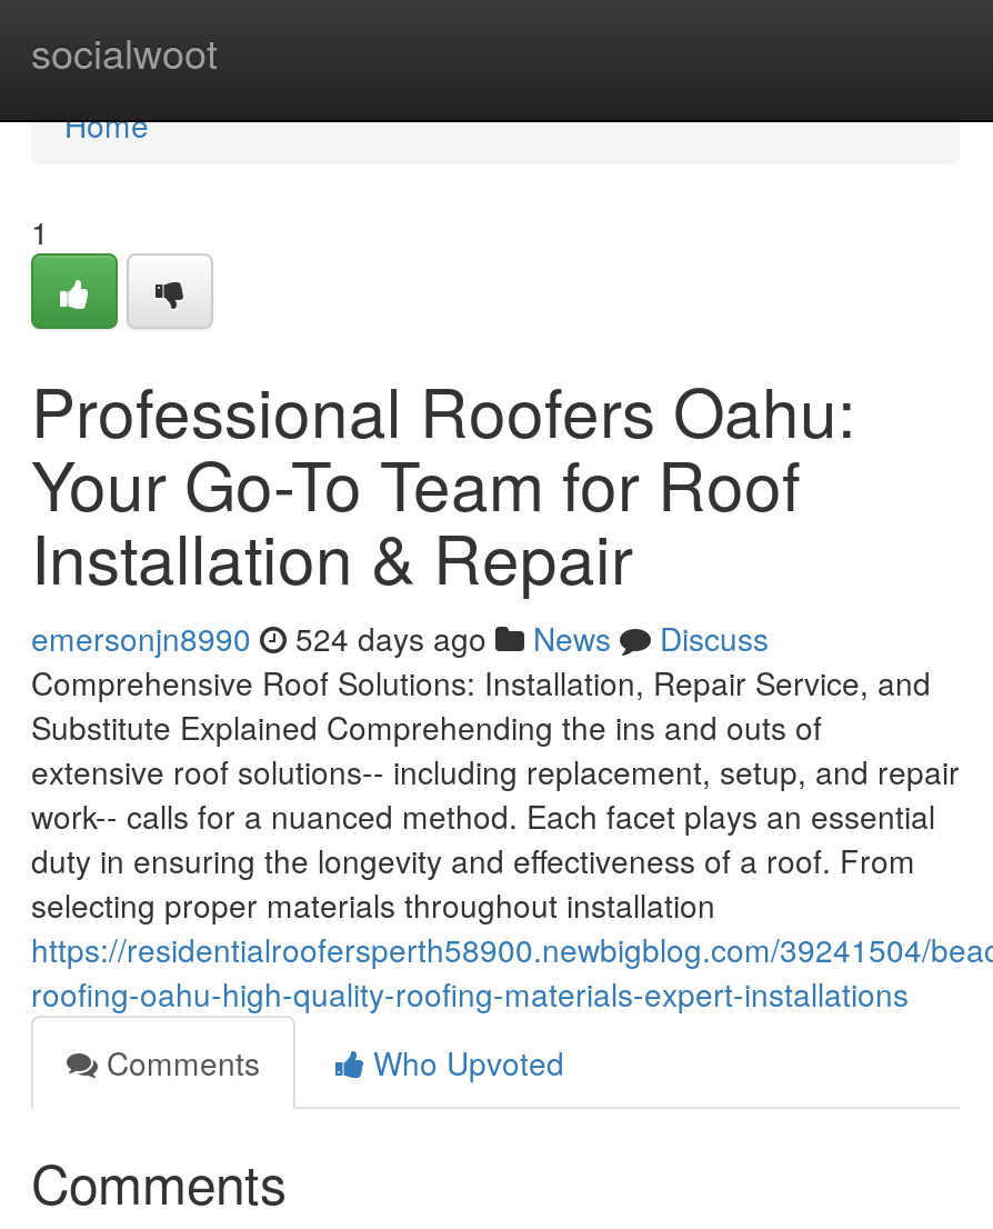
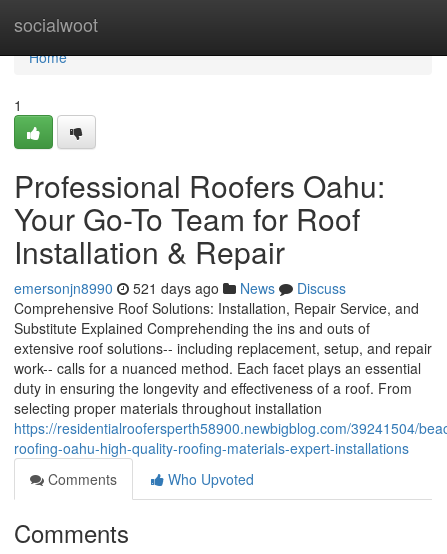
[31,616,769,660] emersonjn8990 524 days ago News Discuss -> [14,278,346,298] emersonjn8990 521 days ago News Discuss

